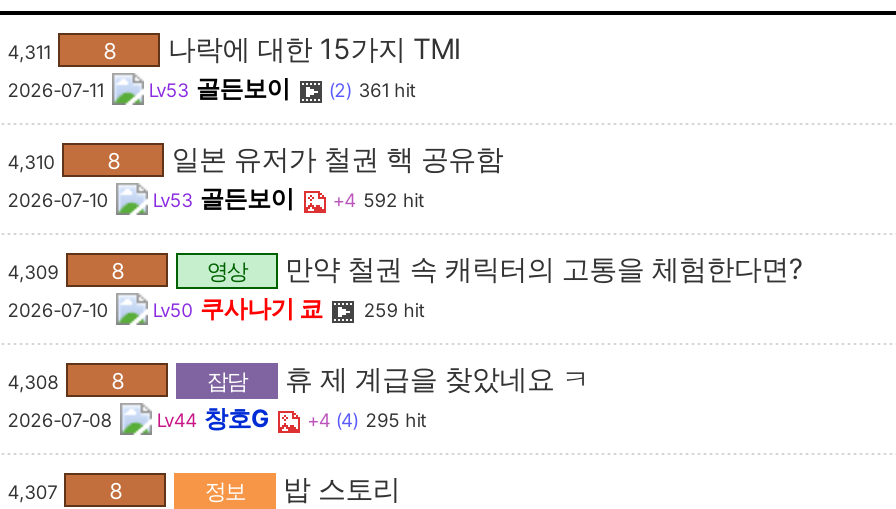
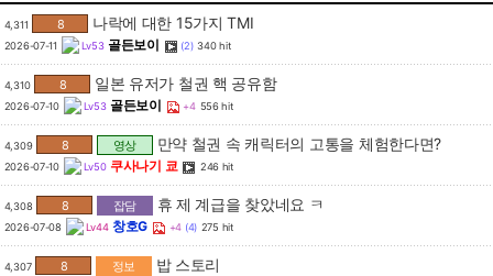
[323,78,415,100] (2) 361 hit -> [178,39,230,51] (2) 340 hit
[327,188,423,210] +4 592 hit -> [180,100,233,112] +4 556 hit
[153,292,424,322] Lv50 쿠사나기 쿄 259 hit -> [84,157,233,173] Lv50 쿠사나기 쿄 246 hit
[302,408,426,430] +4 (4) 295 hit -> [166,221,233,233] +4 (4) 275 hit

